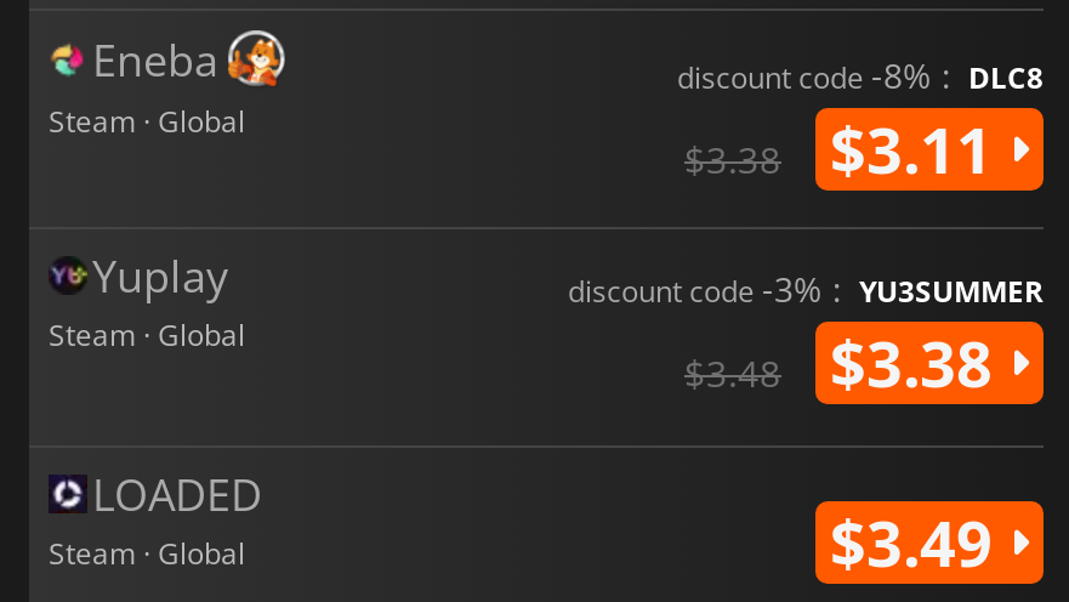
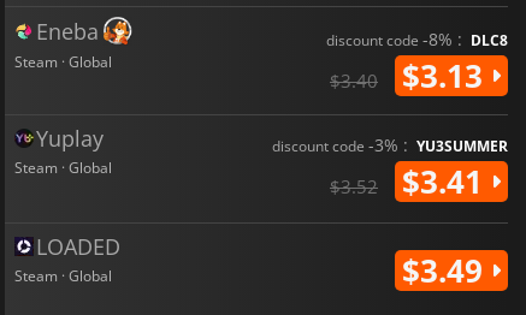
[830,105,1010,192] $3.11 -> [402,54,491,97] $3.13
[684,134,781,182] $3.38 -> [330,68,378,92] $3.40
[830,318,1010,406] $3.38 -> [402,159,491,203] $3.41
[684,347,781,396] $3.48 -> [330,174,378,198] $3.52

